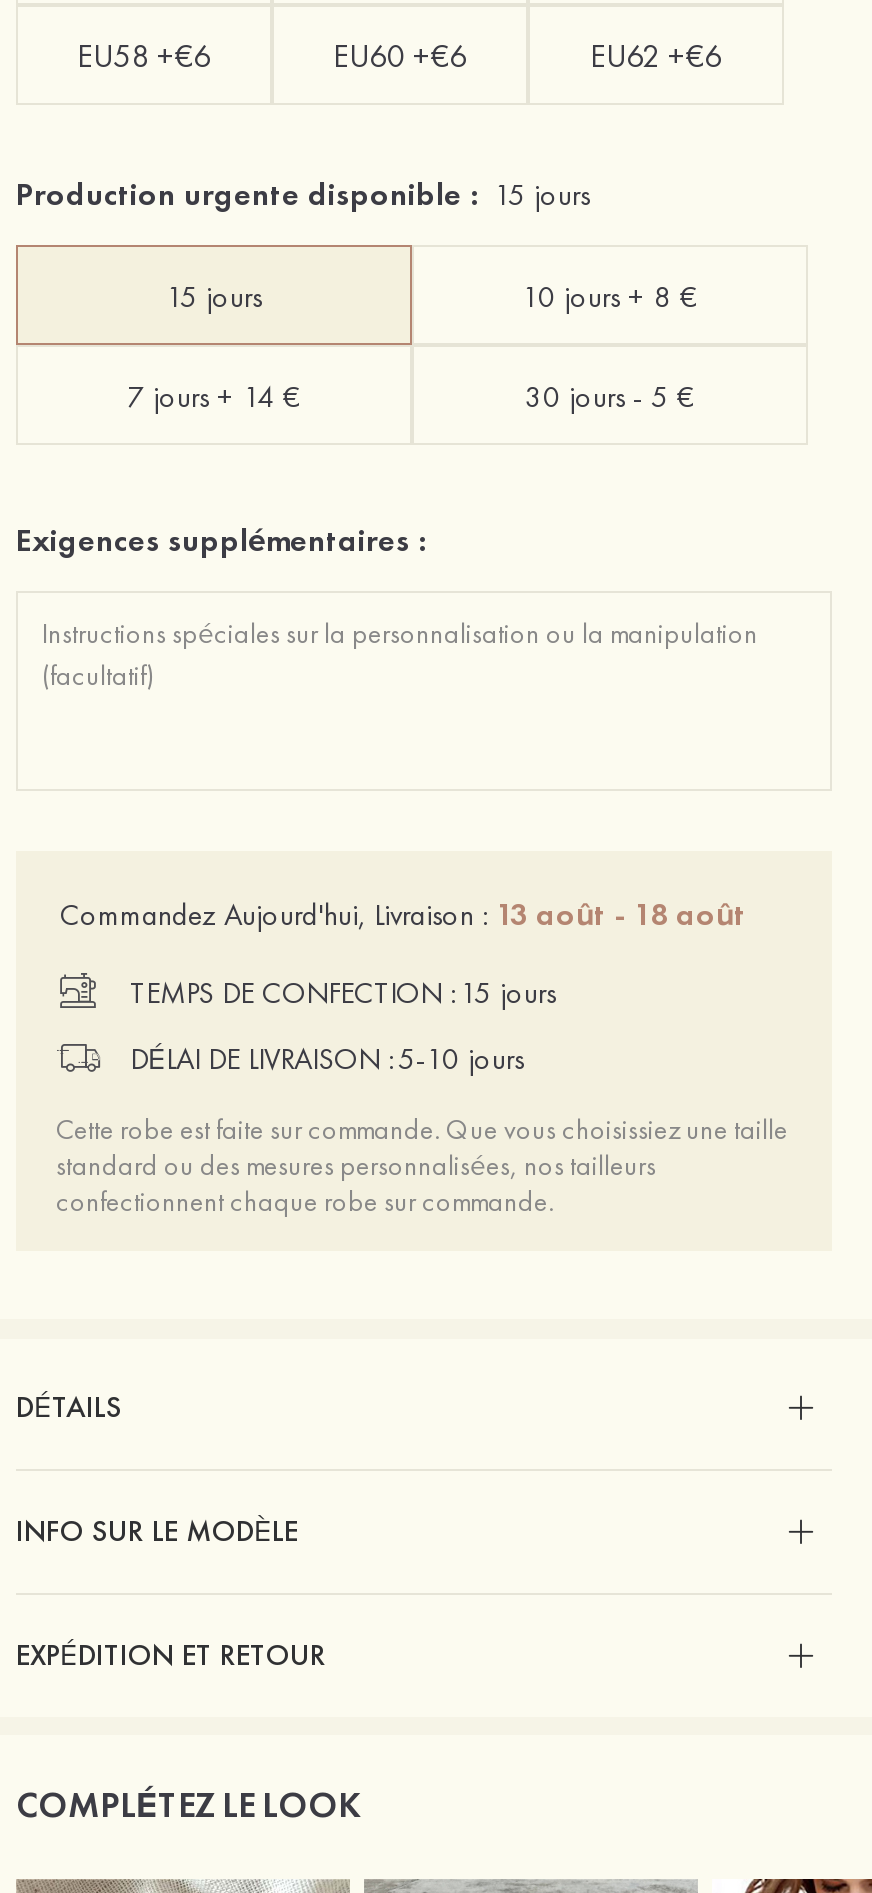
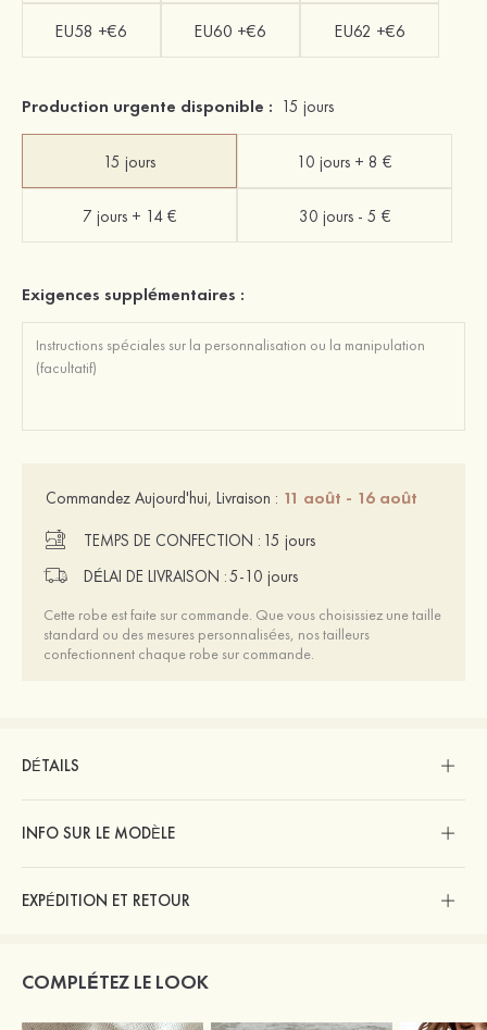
[60,893,746,935] Commandez Aujourd'hui, Livraison : 13 août - 18 août -> [46,486,417,509] Commandez Aujourd'hui, Livraison : 11 août - 16 août

